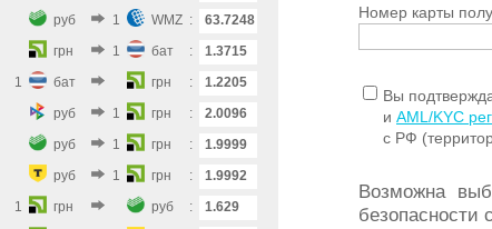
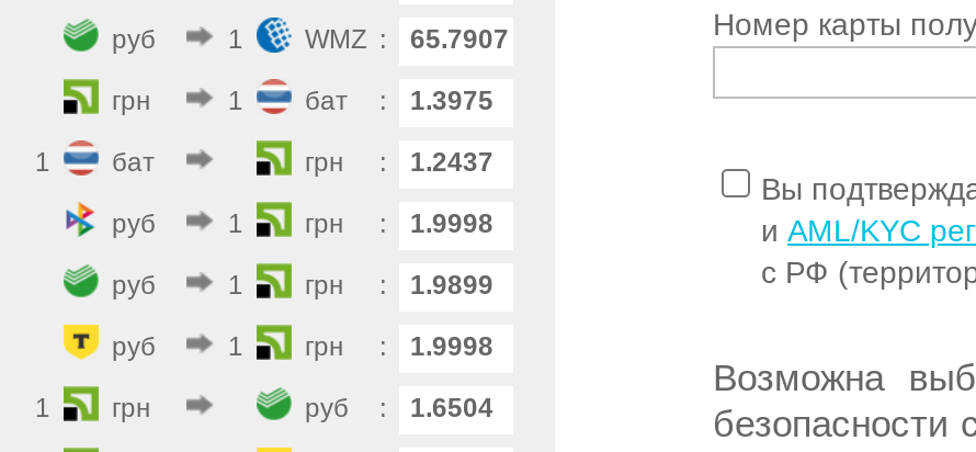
[112,12,255,28] 1 WMZ : 63.7248 -> [228,24,509,55] 1 WMZ : 65.7907
[205,43,247,59] 1.3715 -> [410,86,493,116] 1.3975
[205,74,247,90] 1.2205 -> [410,147,493,178] 1.2437
[205,106,247,121] 2.0096 -> [410,208,493,239] 1.9998
[205,137,247,152] 1.9999 -> [410,270,493,301] 1.9899
[205,168,247,183] 1.9992 -> [410,331,493,362] 1.9998
[205,199,239,215] 1.629 -> [410,393,493,423] 1.6504

